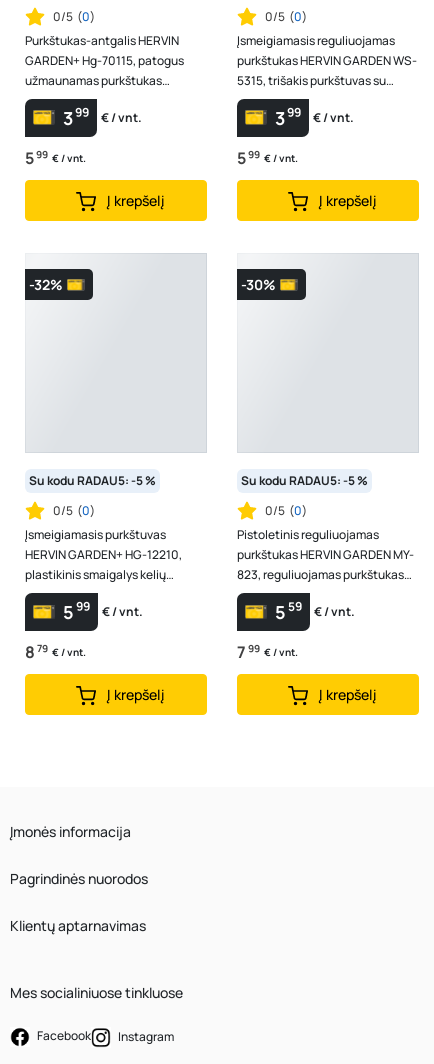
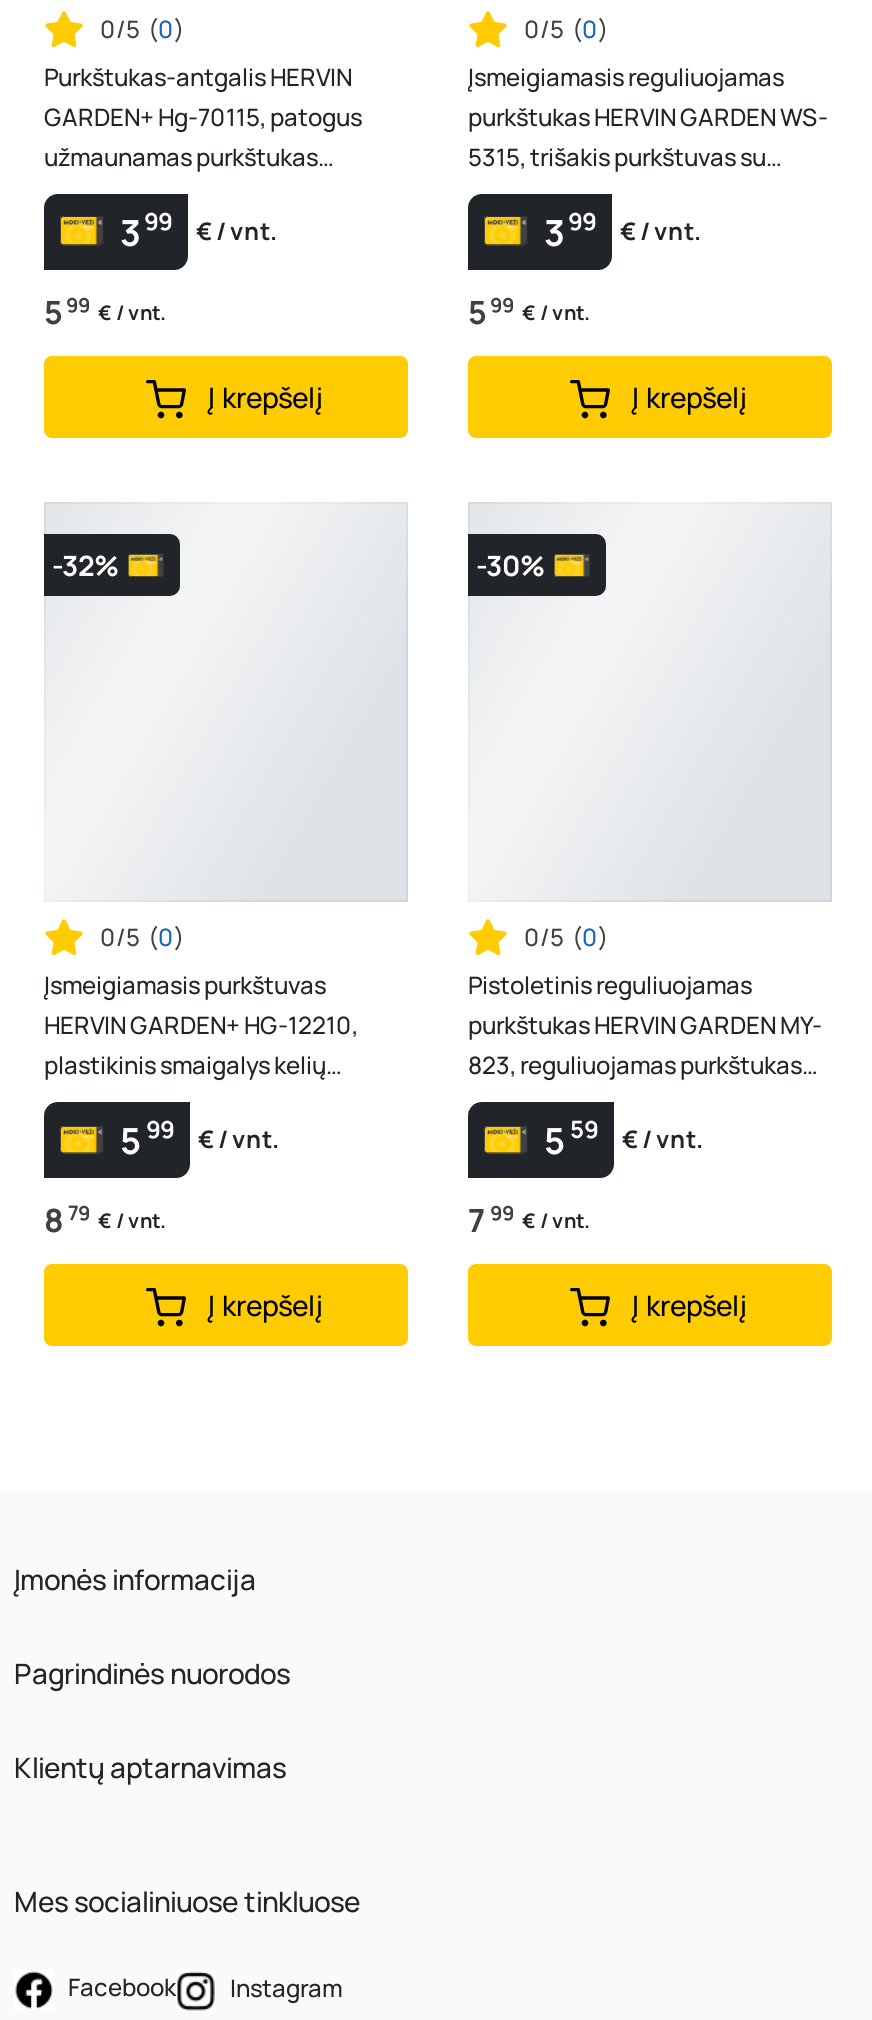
[29,472,156,489] Su kodu RADAU5: -5 % -> none
[241,472,368,489] Su kodu RADAU5: -5 % -> none

